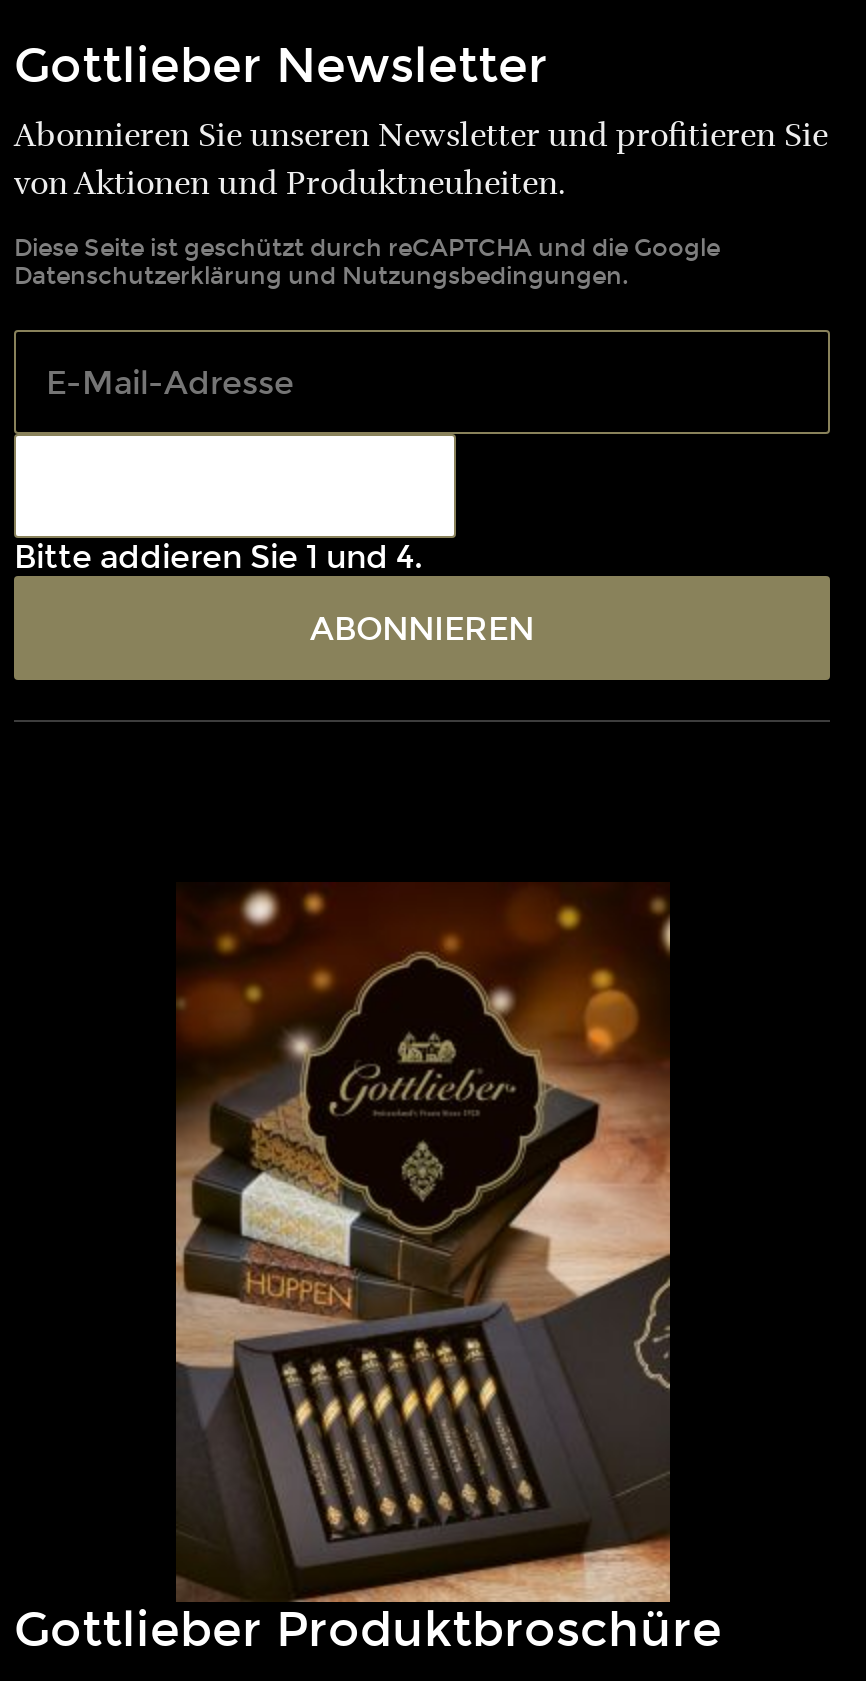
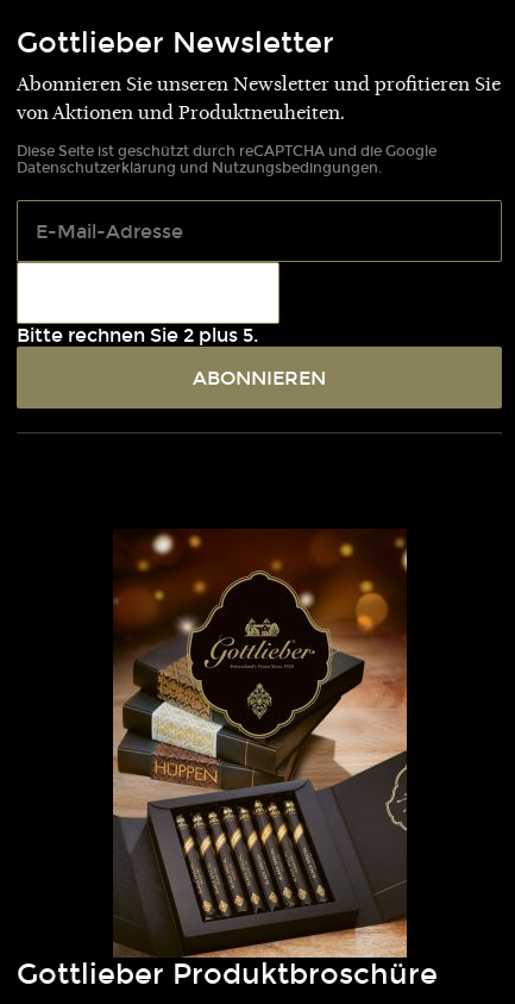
[14,538,422,576] Bitte addieren Sie 1 und 4. -> [17,324,258,347] Bitte rechnen Sie 2 plus 5.

